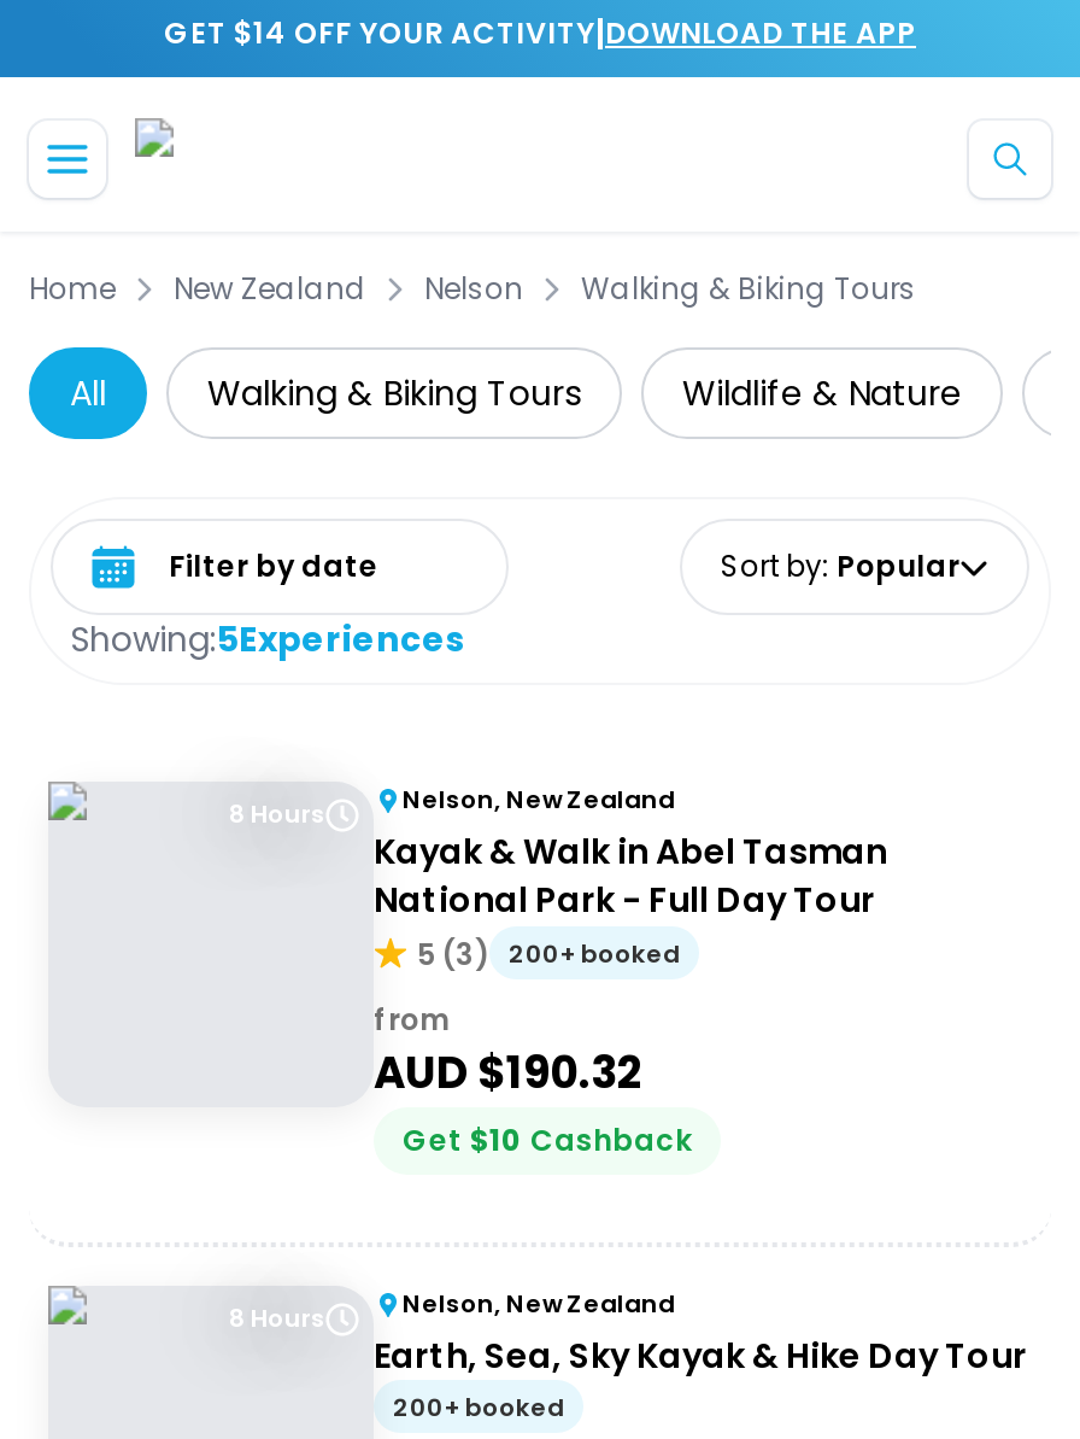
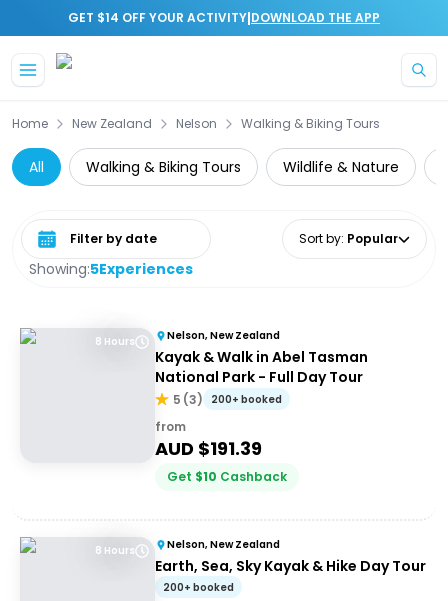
[374,1042,644,1102] AUD $190.32 -> [155,436,262,461] AUD $191.39

